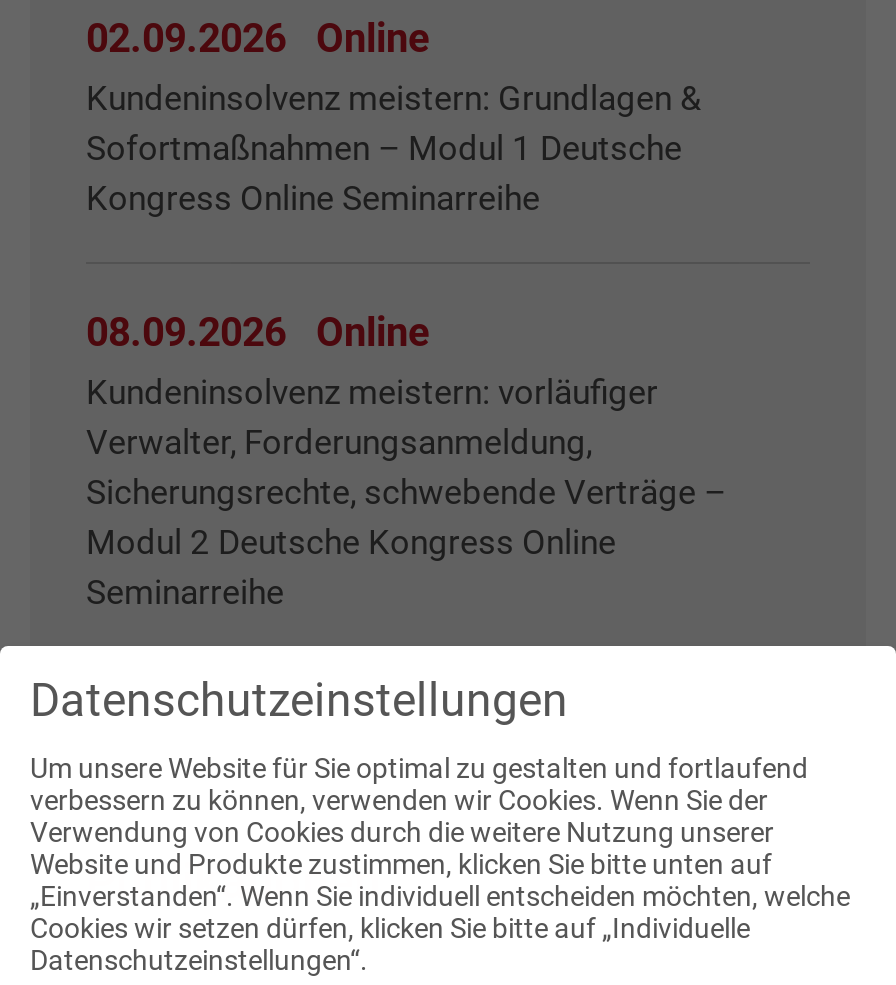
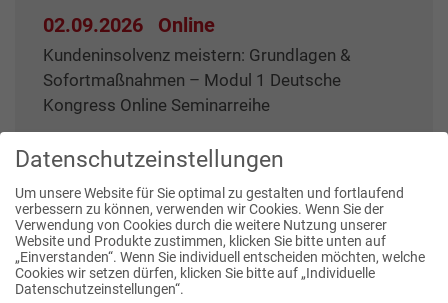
[86,308,726,612] 08.09.2026 Online | Kundeninsolvenz meistern: vorläufiger | Verwalter, Forderungsanmeldung, | Sicherungsrechte, schwebende Verträge – | Modul 2 Deutsche Kongress Online | Seminarreihe -> none

